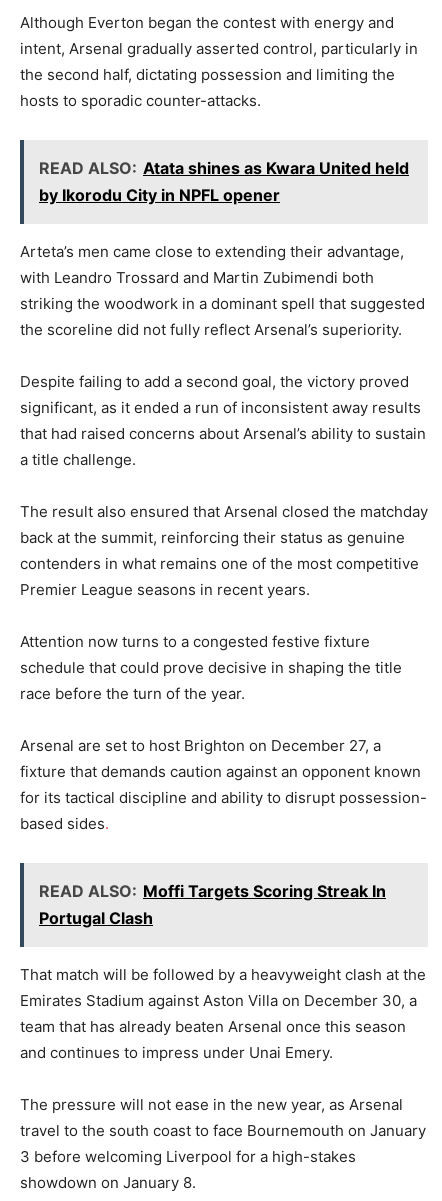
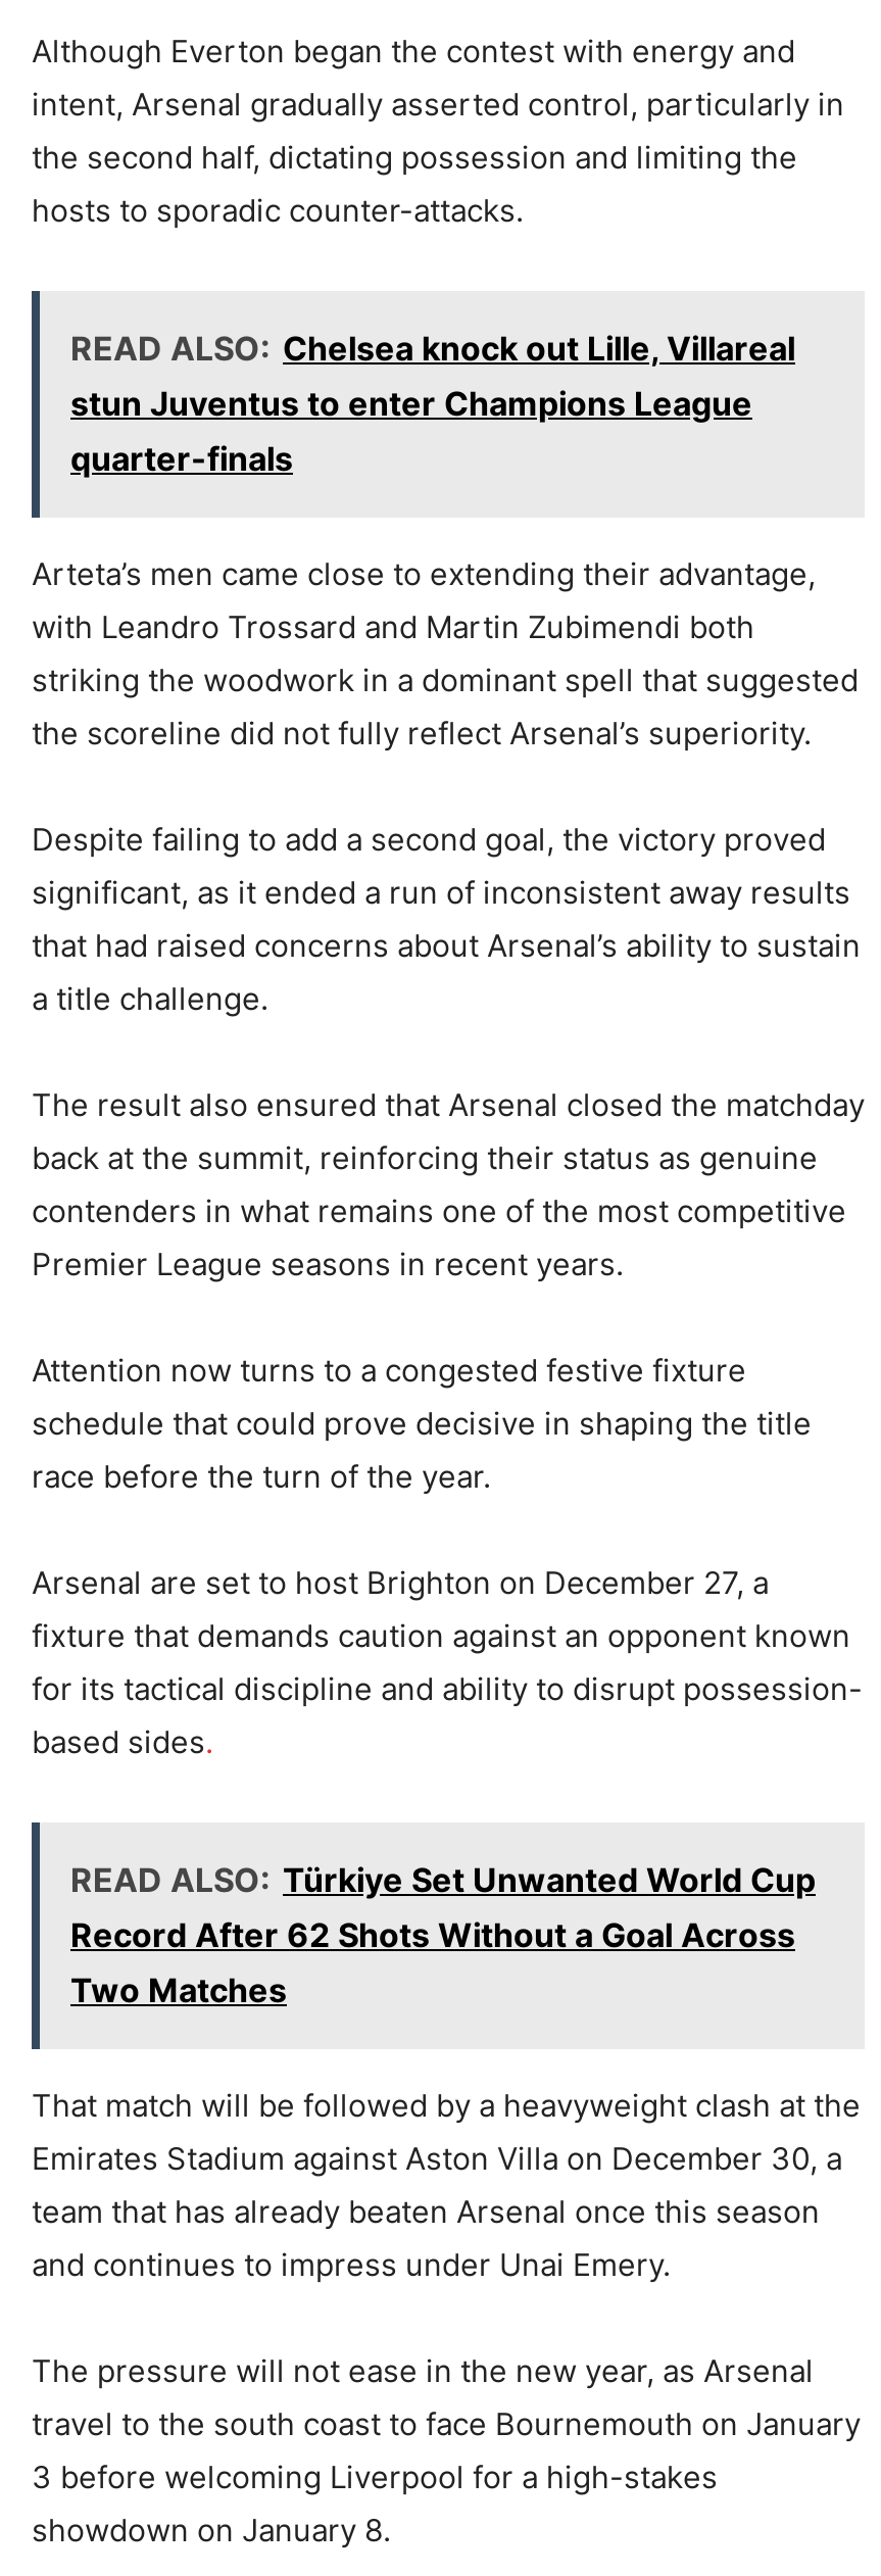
[39,158,409,205] READ ALSO: Atata shines as Kwara United held | by Ikorodu City in NPFL opener -> [70,327,795,478] READ ALSO: Chelsea knock out Lille, Villareal | stun Juventus to enter Champions League | quarter-finals
[39,881,386,928] READ ALSO: Moffi Targets Scoring Streak In | Portugal Clash -> [70,1858,816,2010] READ ALSO: Türkiye Set Unwanted World Cup | Record After 62 Shots Without a Goal Across | Two Matches

